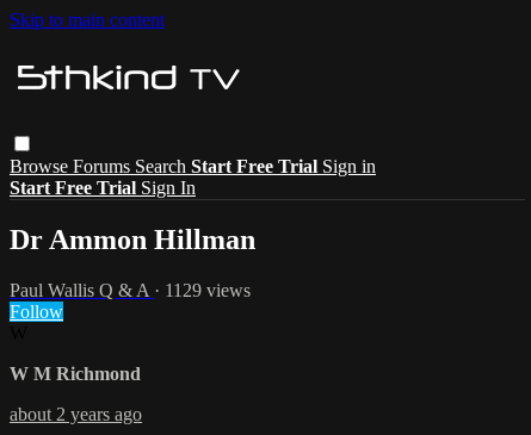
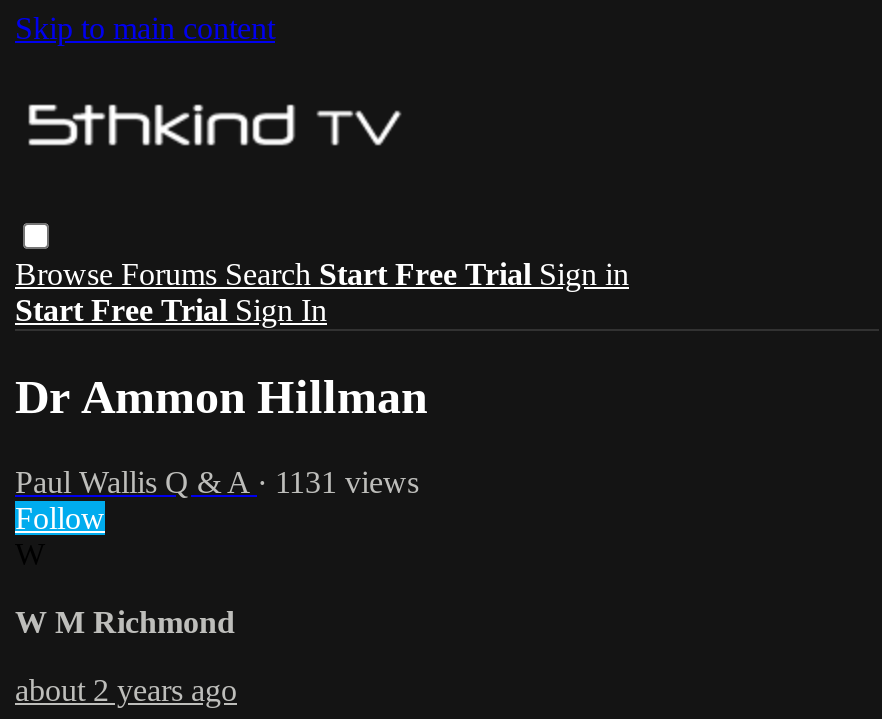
[10,280,251,300] Paul Wallis Q & A · 1129 views -> [15,464,419,498] Paul Wallis Q & A · 1131 views

